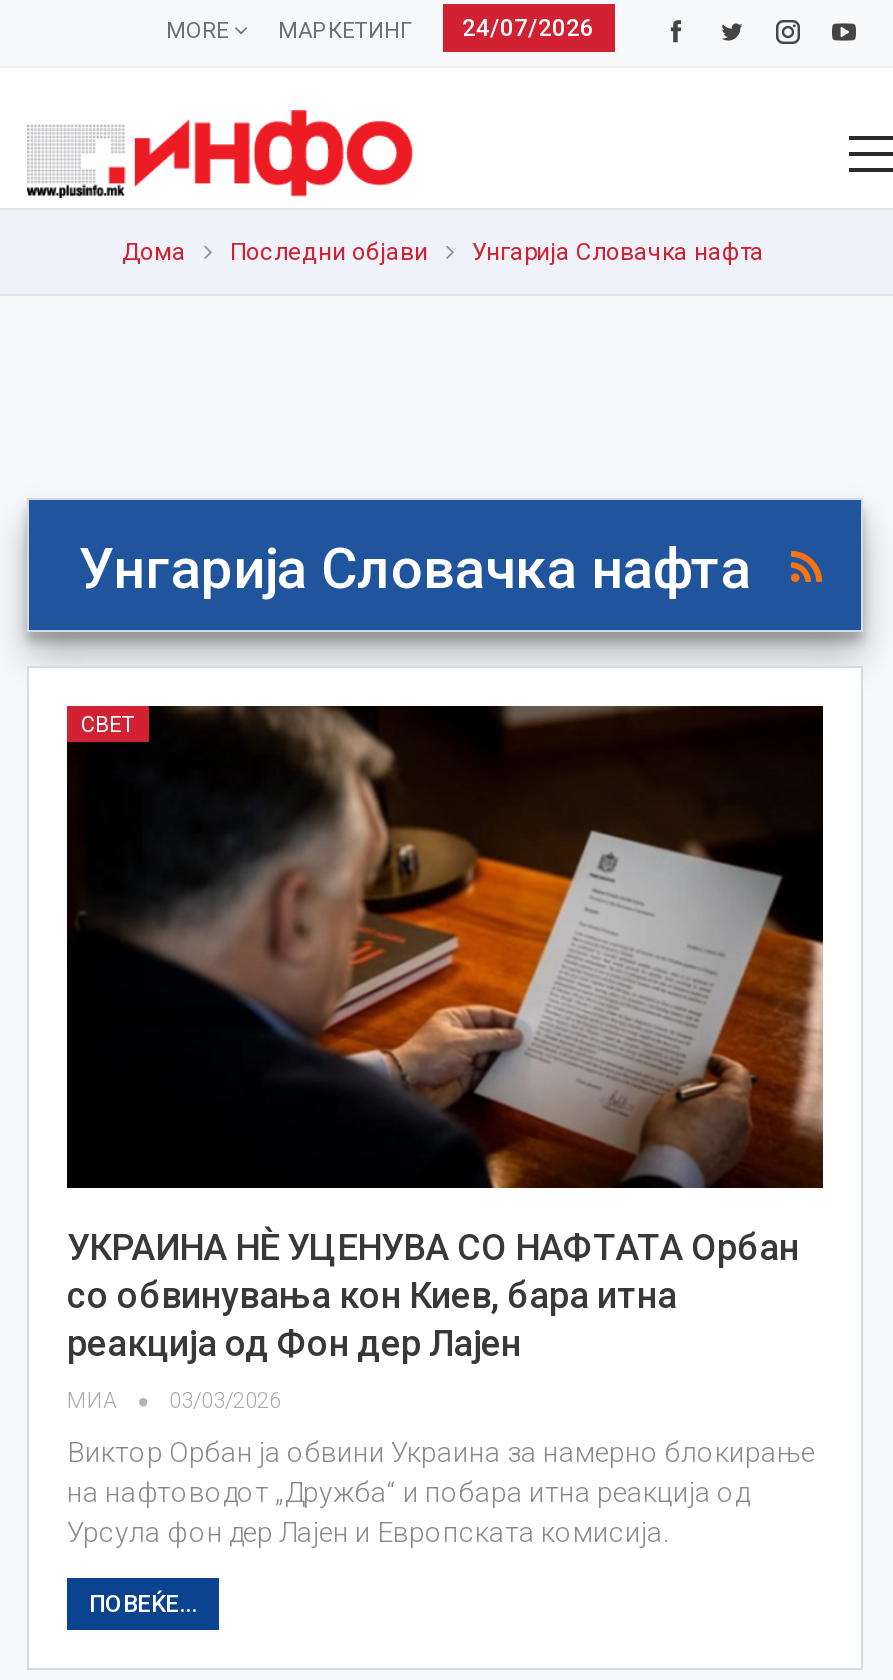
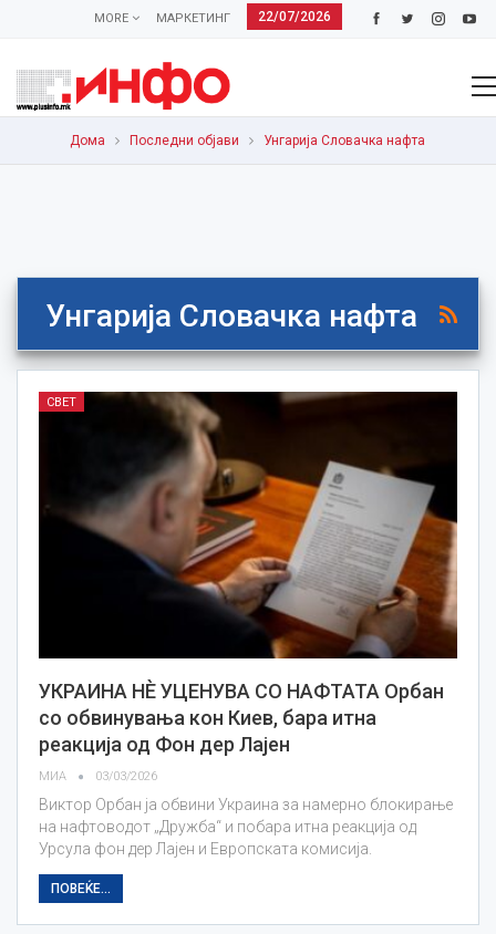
[166,14,594,44] MORE МАРКЕТИНГ 24/07/2026 -> [94,9,330,25] MORE МАРКЕТИНГ 22/07/2026

